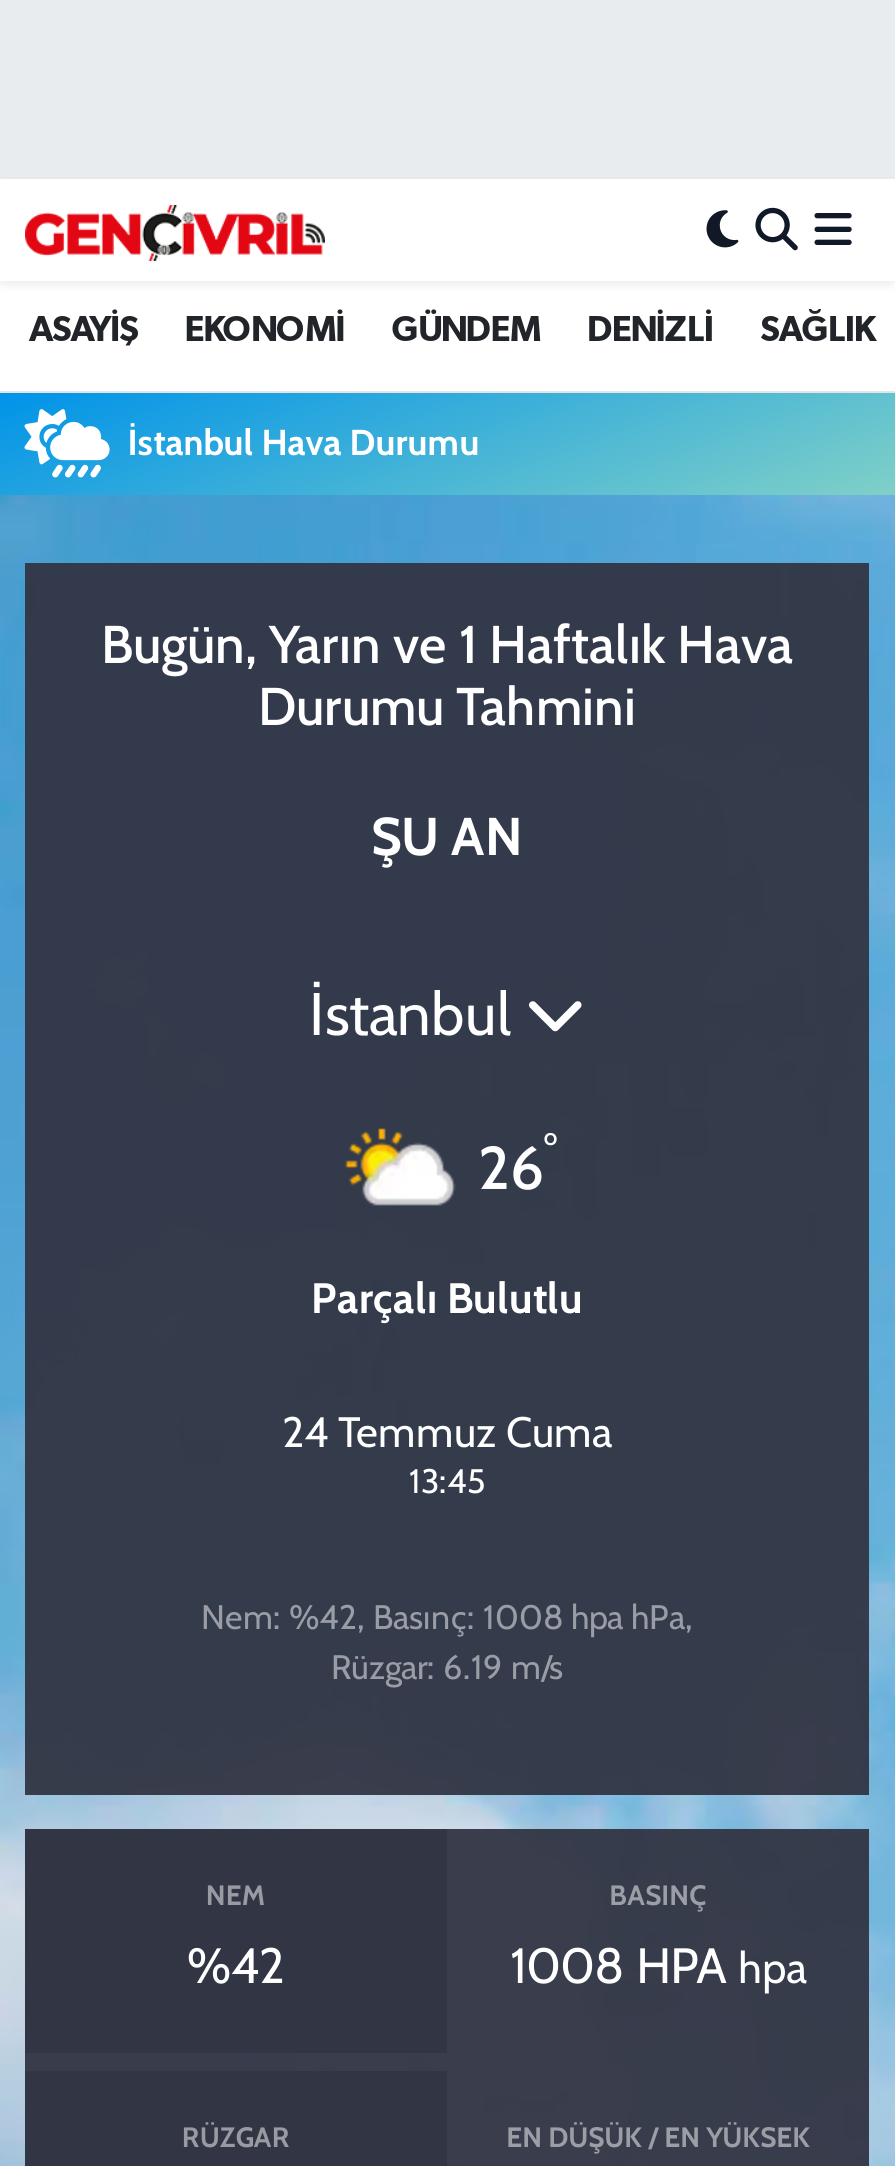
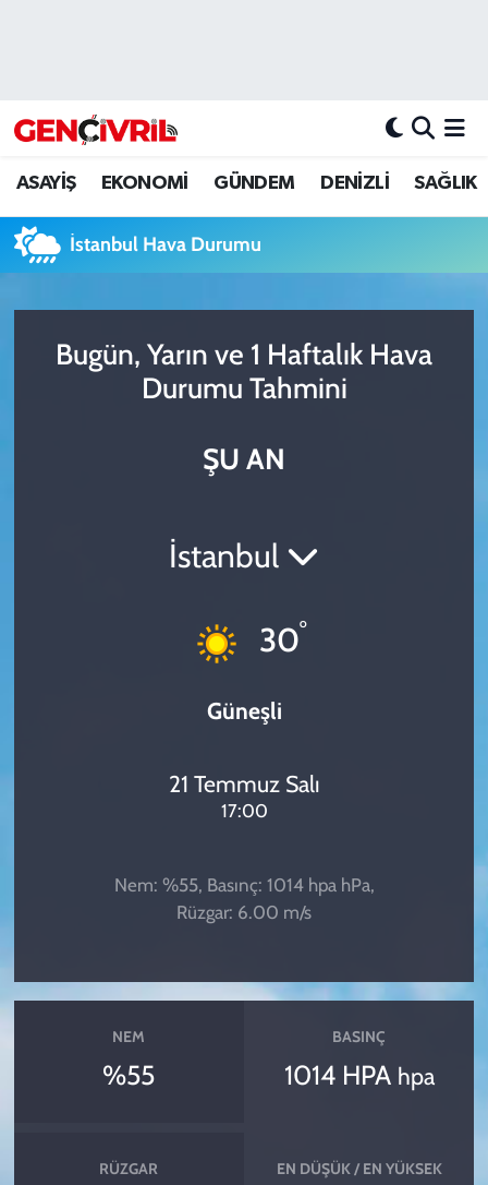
[345,1123,558,1209] [image] | 26° -> [190,616,307,665] [image] | 30°
[311,1271,583,1323] Parçalı Bulutlu -> [206,696,282,725] Güneşli
[282,1406,612,1502] 24 Temmuz Cuma | 13:45 -> [168,770,320,822] 21 Temmuz Salı | 17:00
[201,1597,693,1687] Nem: %42, Basınç: 1008 hpa hPa, | Rüzgar: 6.19 m/s -> [114,874,374,923] Nem: %55, Basınç: 1014 hpa hPa, | Rüzgar: 6.00 m/s
[187,1935,285,1995] %42 -> [103,1058,155,1091] %55
[510,1935,806,1995] 1008 HPA hpa -> [284,1058,434,1091] 1014 HPA hpa

